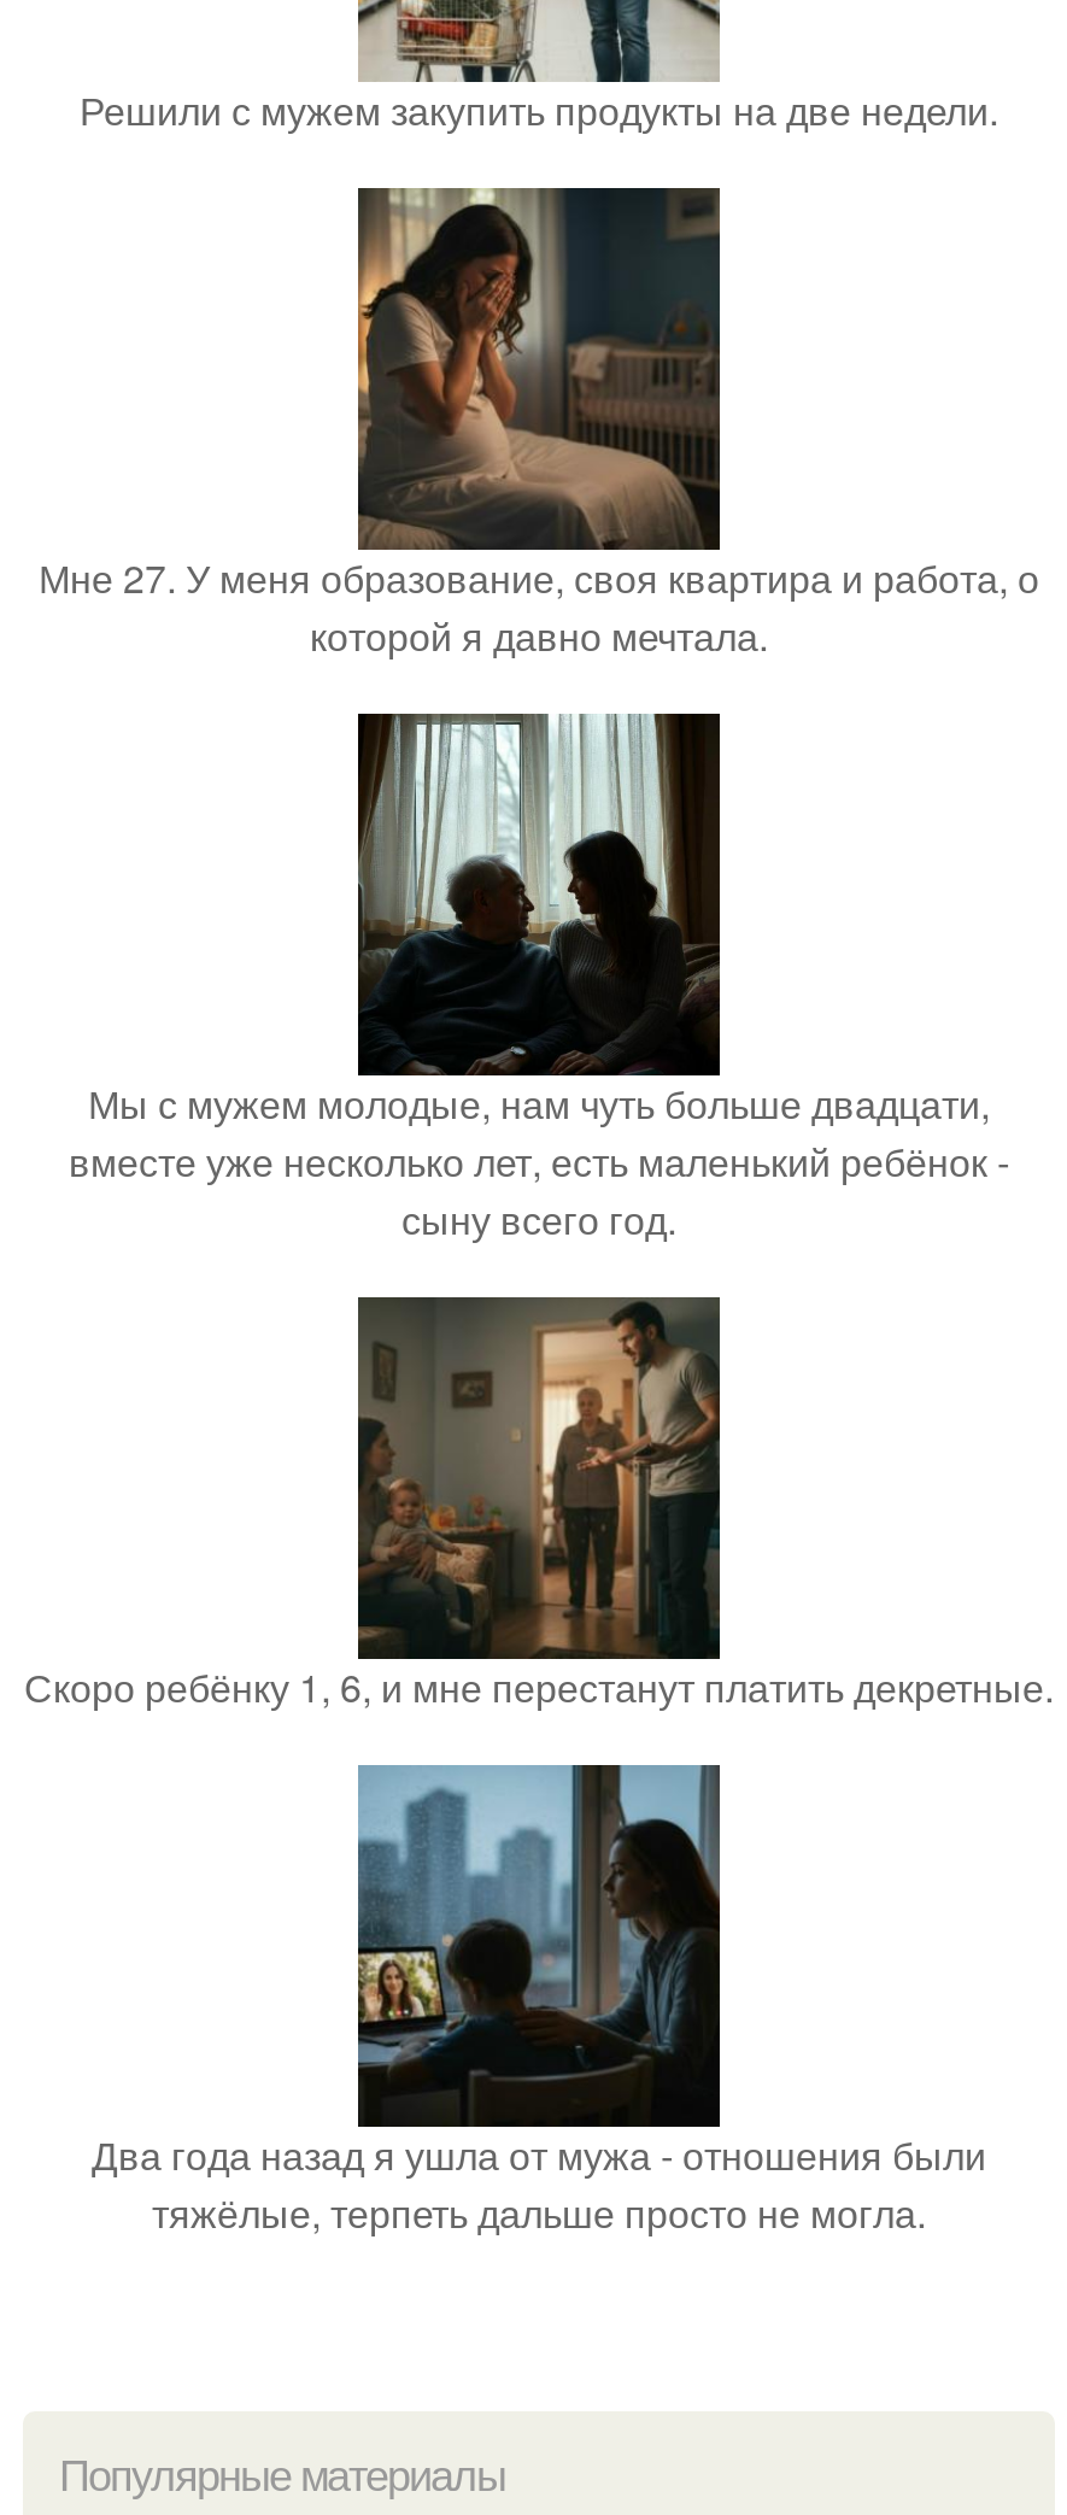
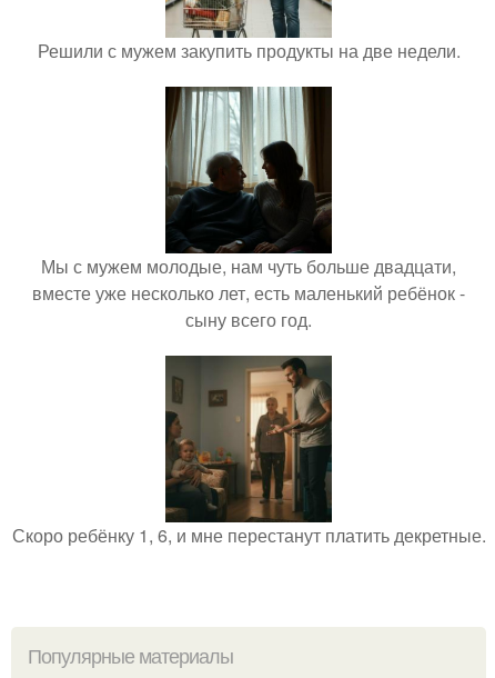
[39,186,1039,663] [image] | Мне 27. У меня образование, своя квартира и работа, о | которой я давно мечтала. -> none
[92,1763,986,2240] [image] | Два года назад я ушла от мужа - отношения были | тяжёлые, терпеть дальше просто не могла. -> none

